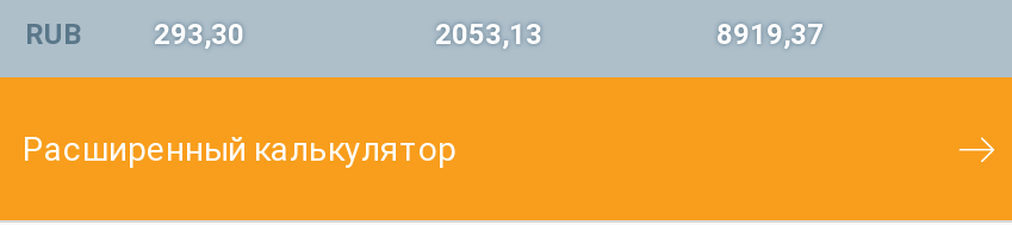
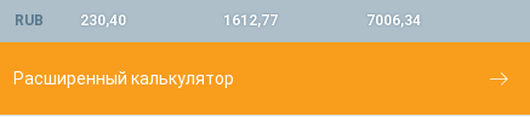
[154,17,244,51] 293,30 -> [80,12,126,29] 230,40
[435,17,542,51] 2053,13 -> [223,12,278,29] 1612,77
[716,17,824,51] 8919,37 -> [366,12,421,29] 7006,34

